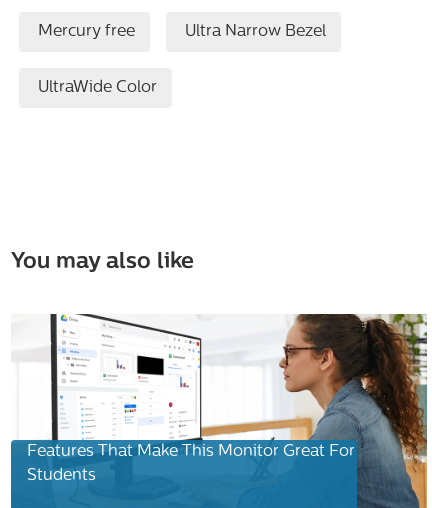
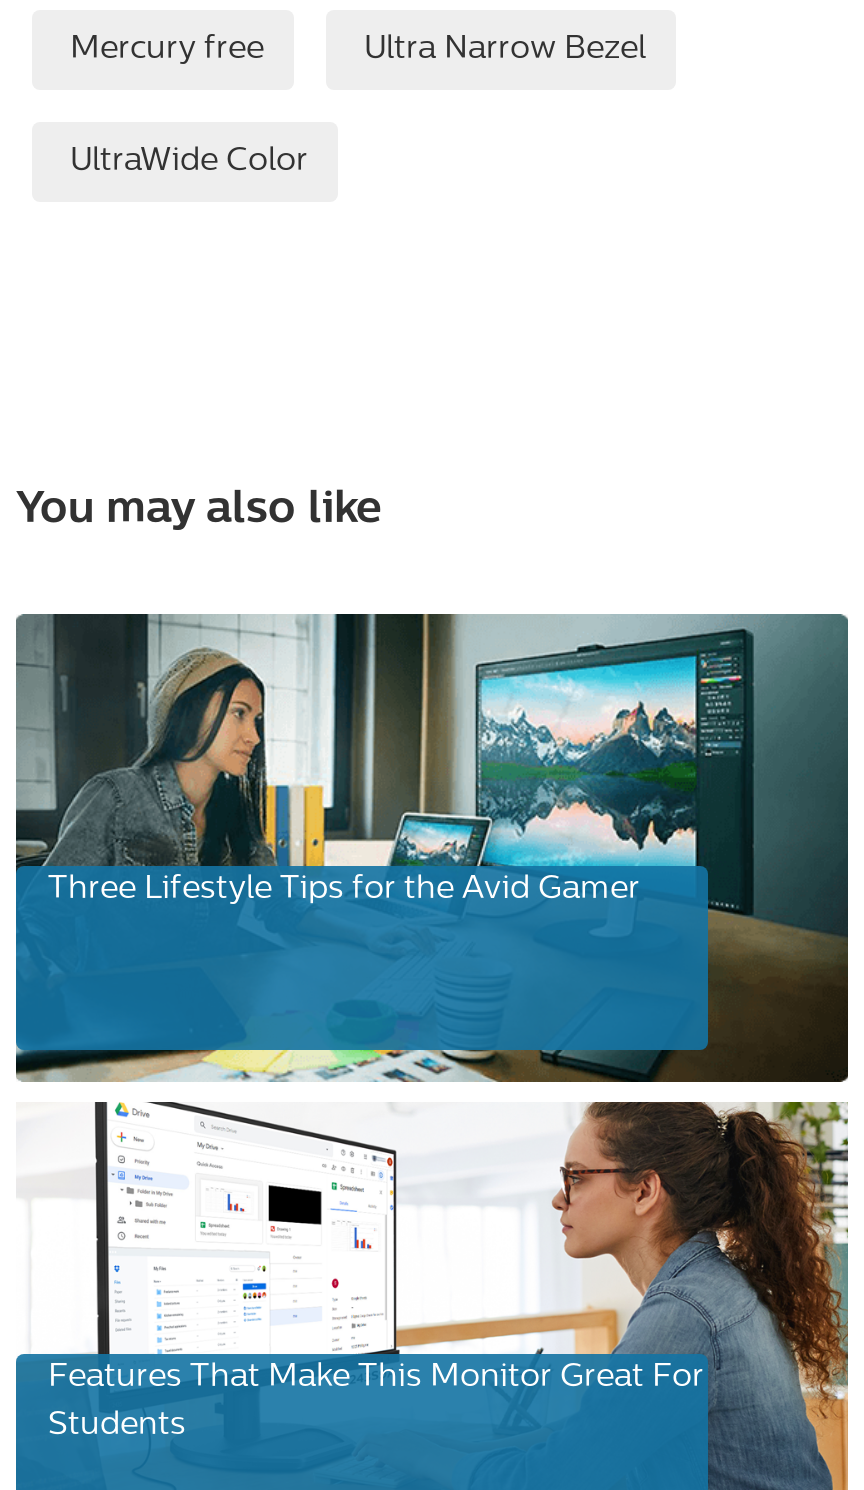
none -> [14,612,850,1084] [image] | Three Lifestyle Tips for the Avid Gamer

